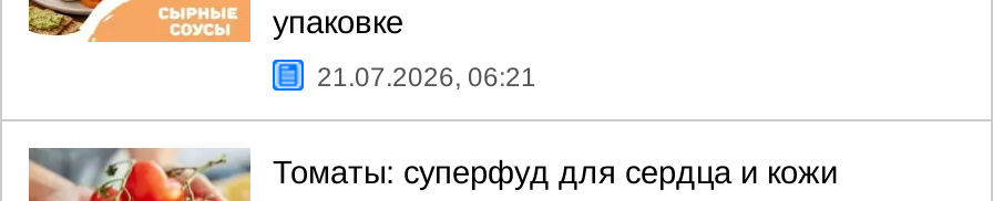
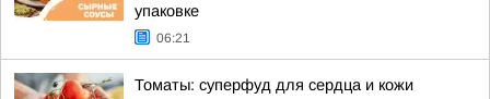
[317,62,536,93] 21.07.2026, 06:21 -> [156,30,190,46] 06:21

